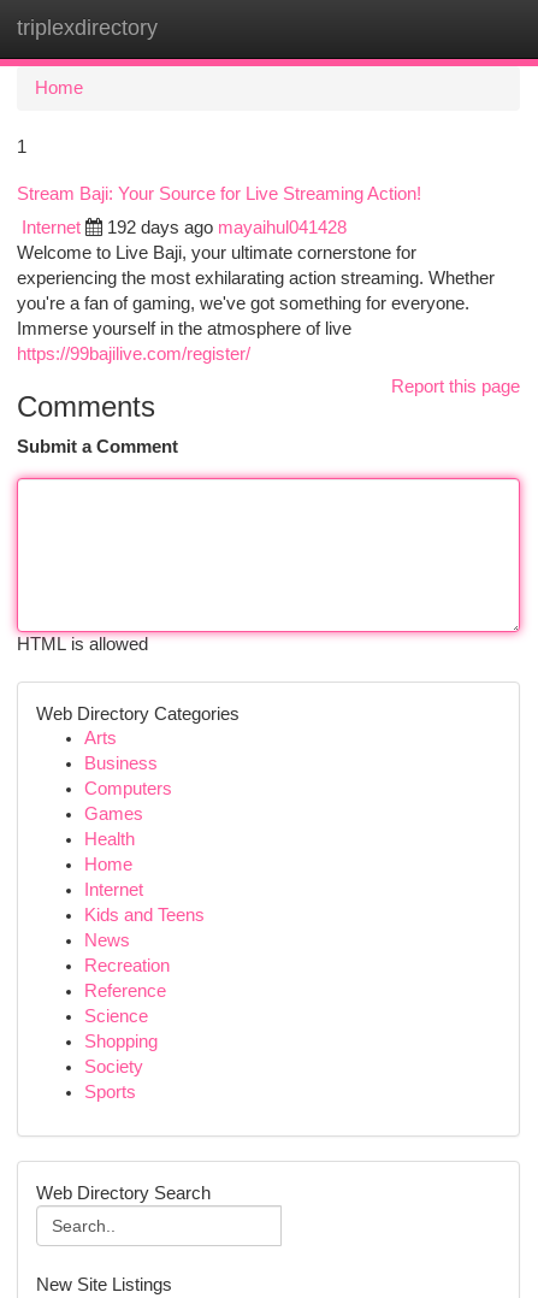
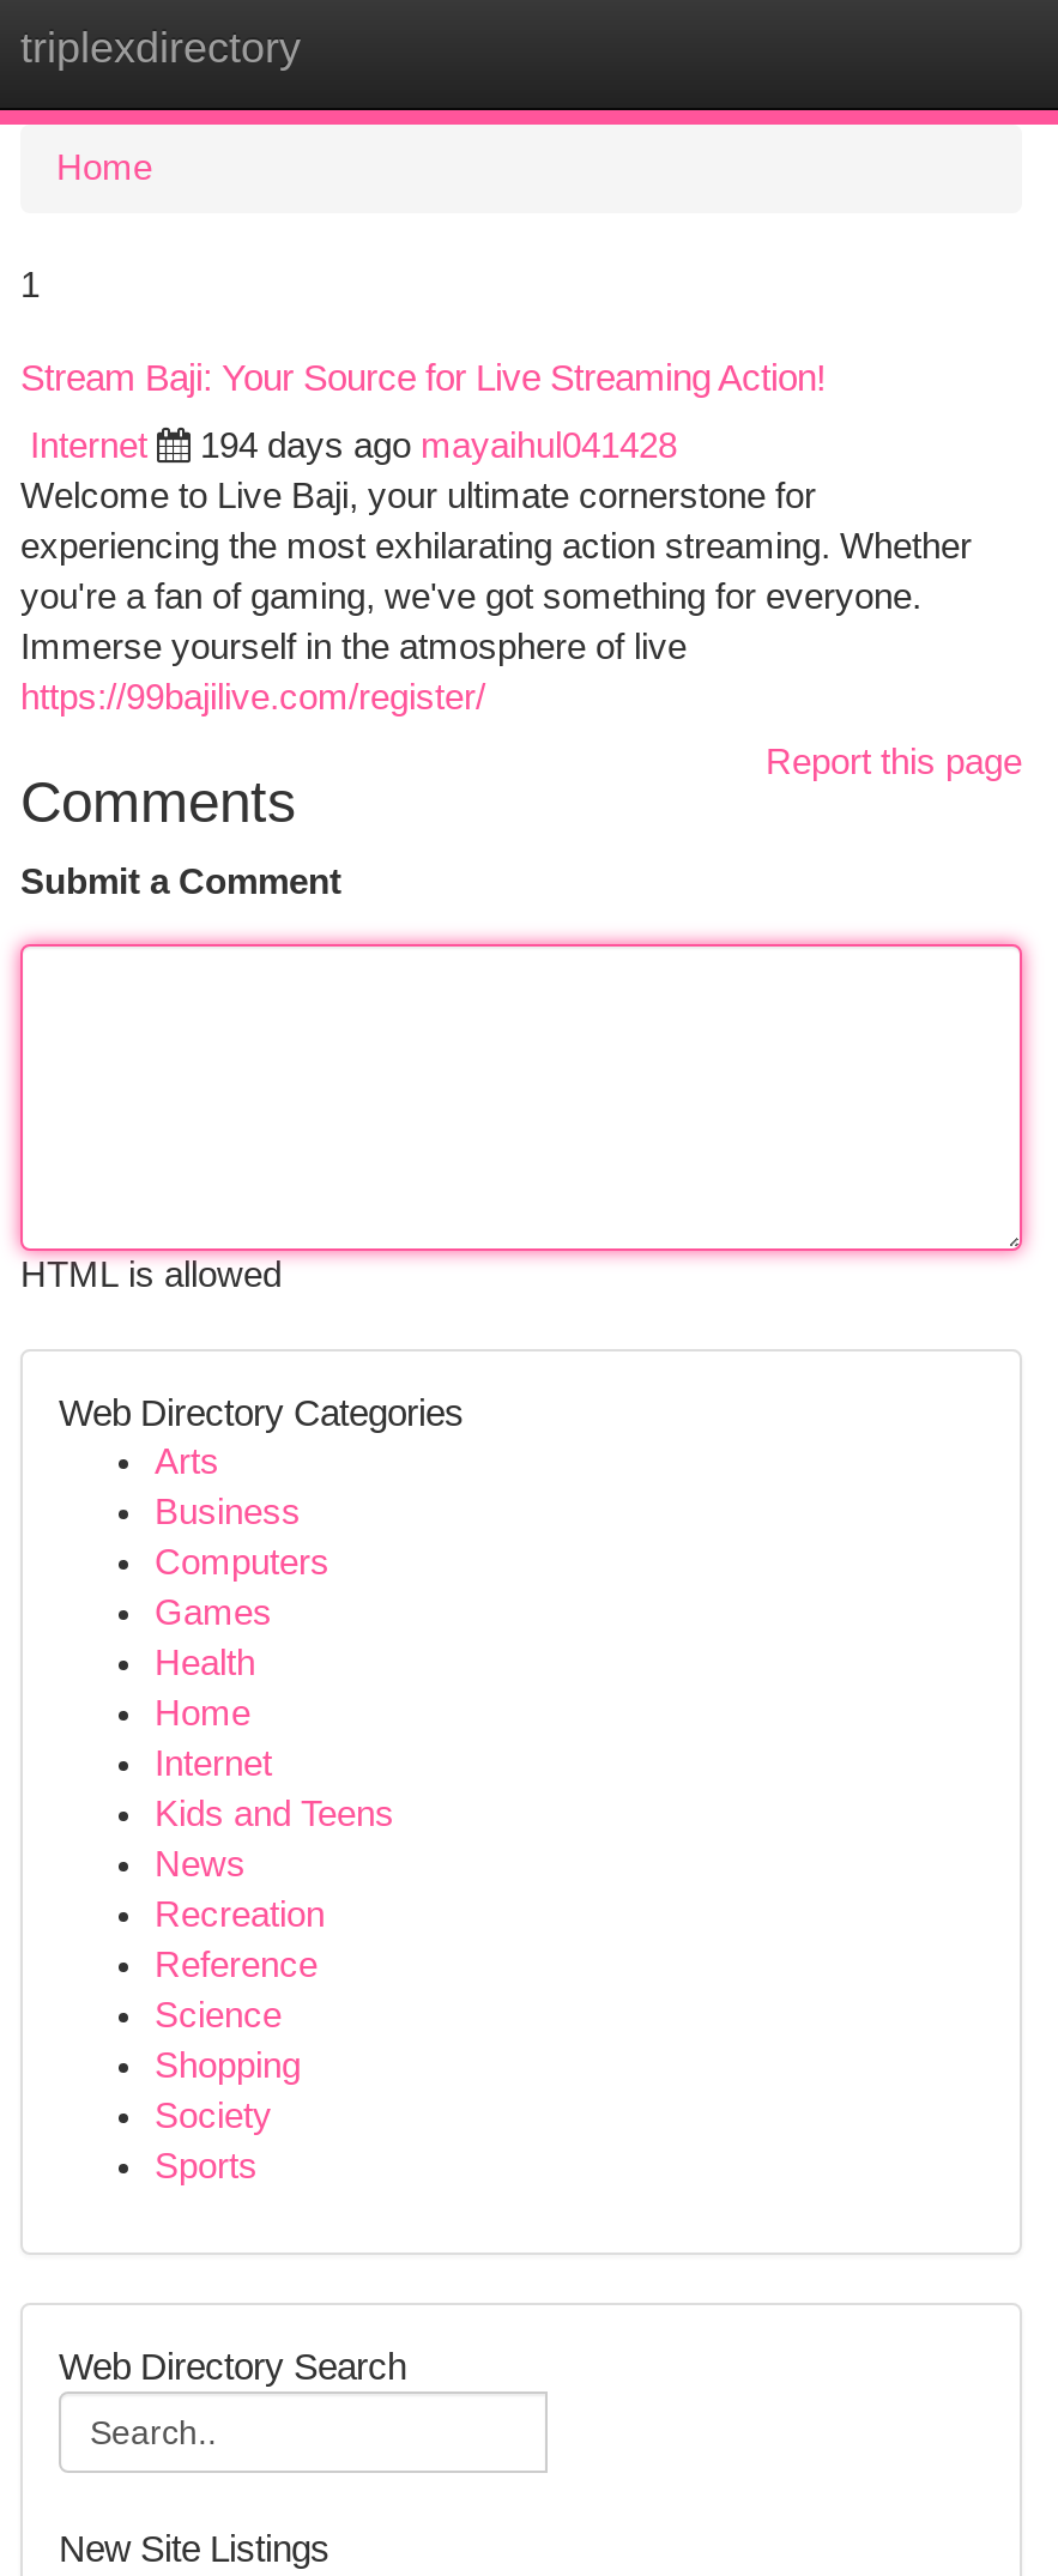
[107,218,347,237] 192 days ago mayaihul041428 -> [200,427,677,465] 194 days ago mayaihul041428

